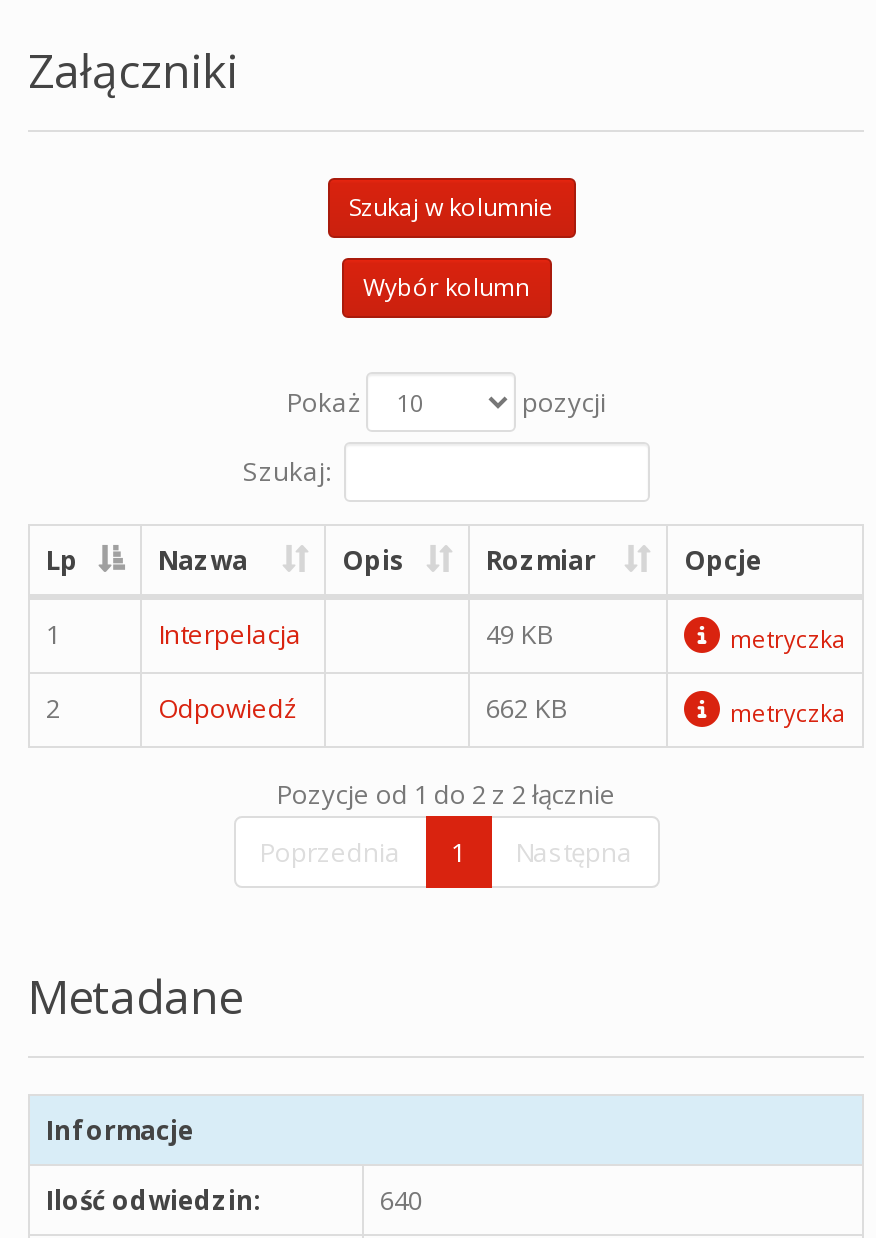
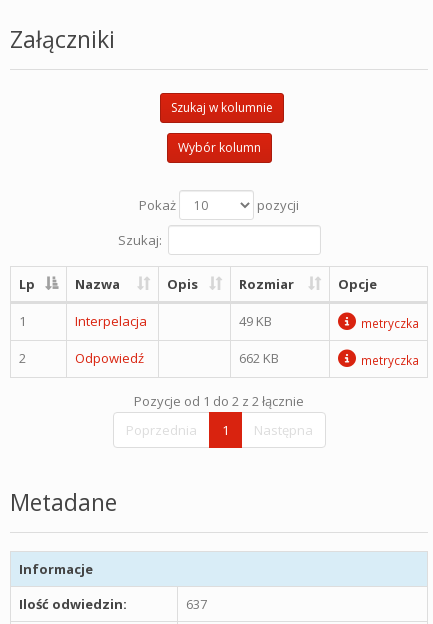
[380,1181,422,1217] 640 -> [186,594,207,612] 637

